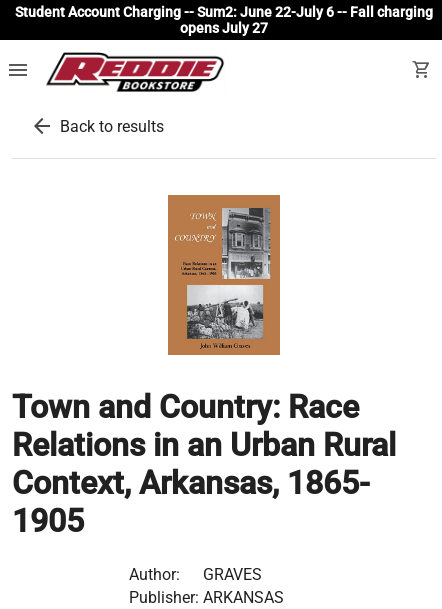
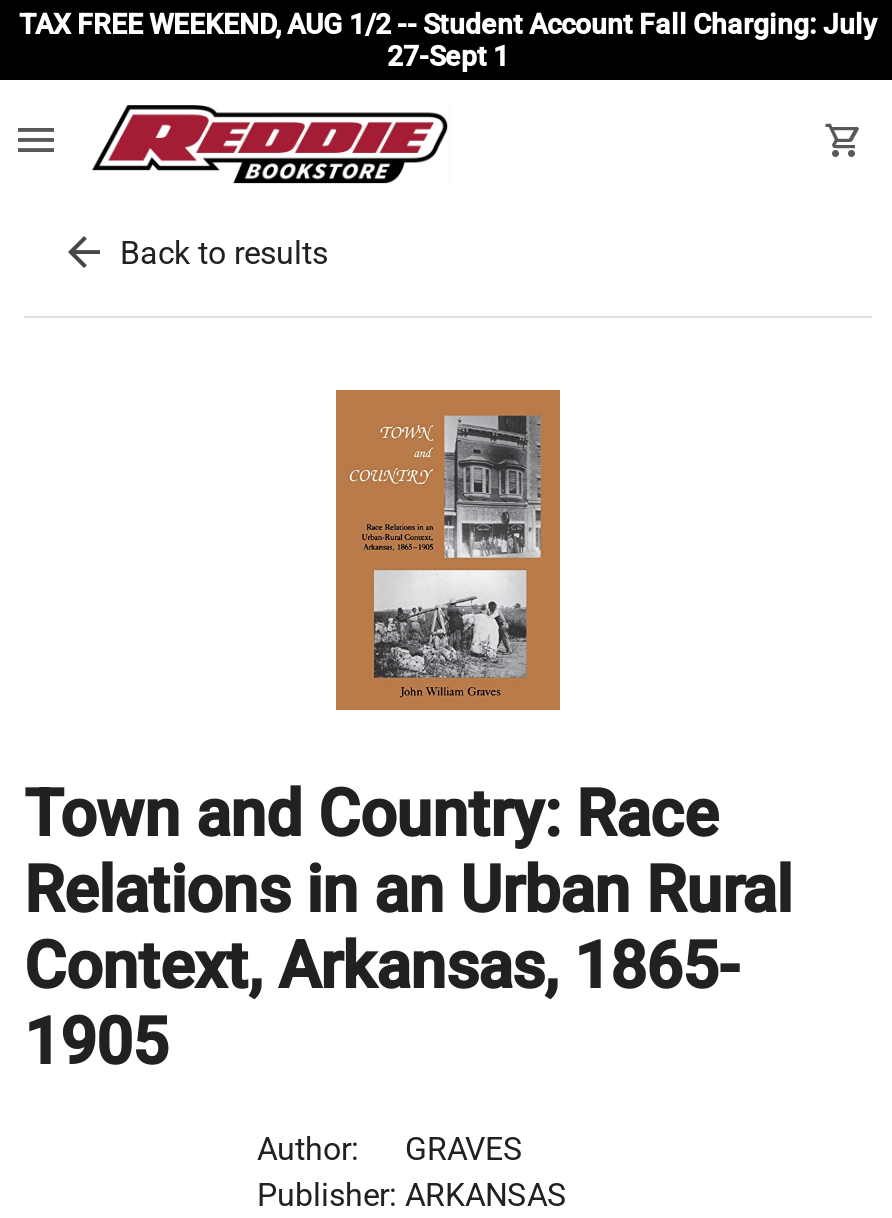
[15,4,433,36] Student Account Charging -- Sum2: June 22-July 6 -- Fall charging | opens July 27 -> [19,8,877,72] TAX FREE WEEKEND, AUG 1/2 -- Student Account Fall Charging: July | 27-Sept 1

